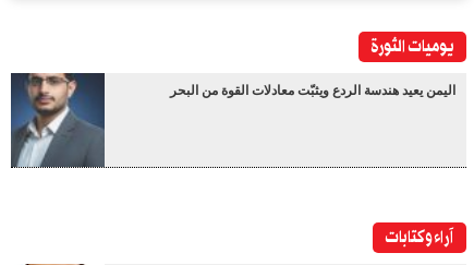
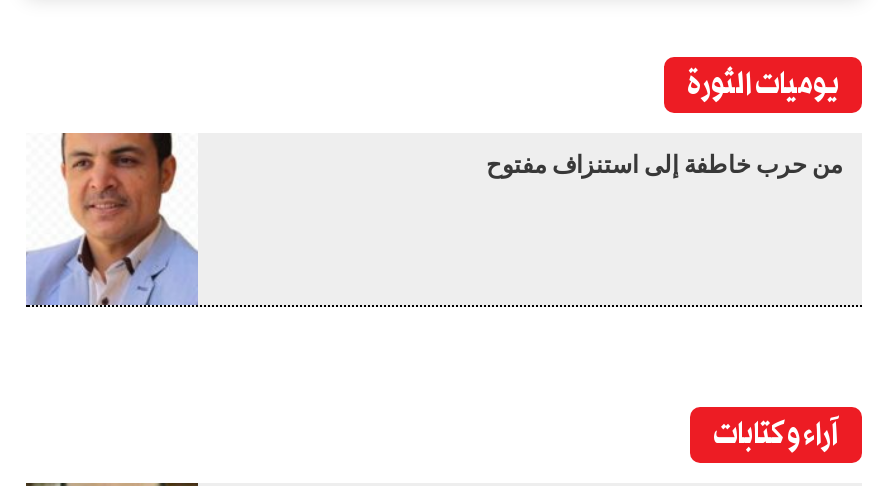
[10,72,106,168] [image] -> [26,130,198,308] [image]
[170,83,455,98] اليمن يعيد هندسة الردع ويثبّت معادلات القوة من البحر -> [486,152,842,180] من حرب خاطفة إلى استنزاف مفتوح

